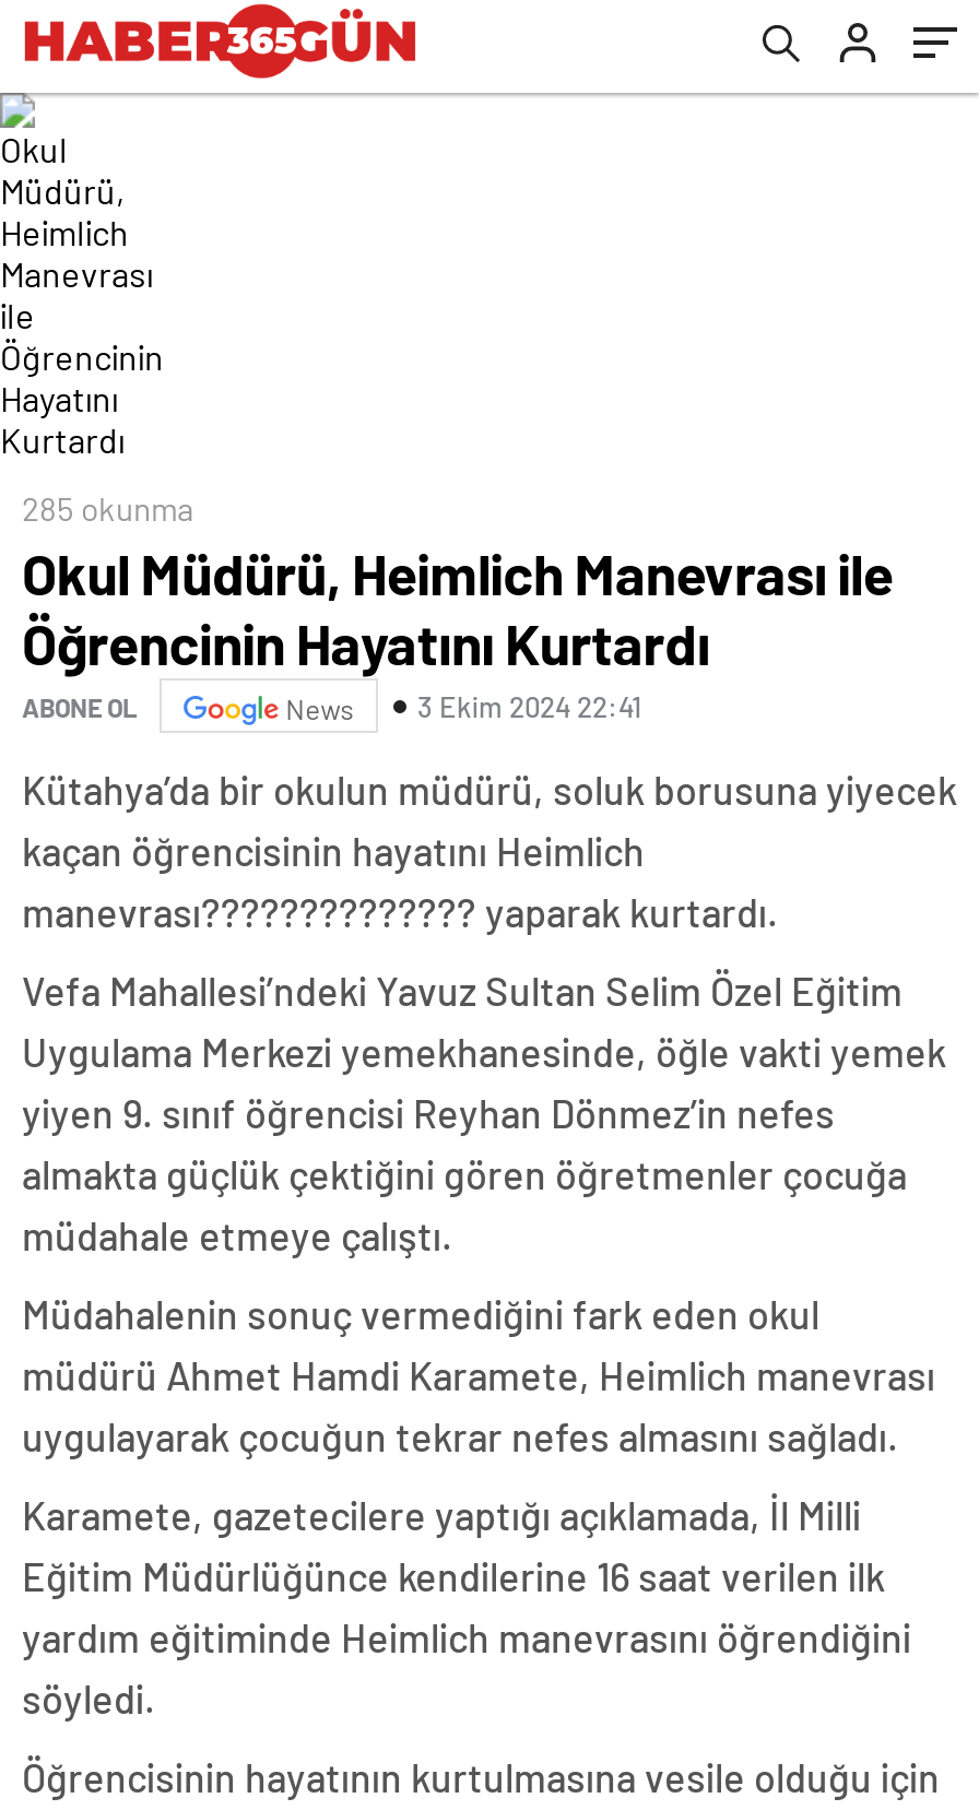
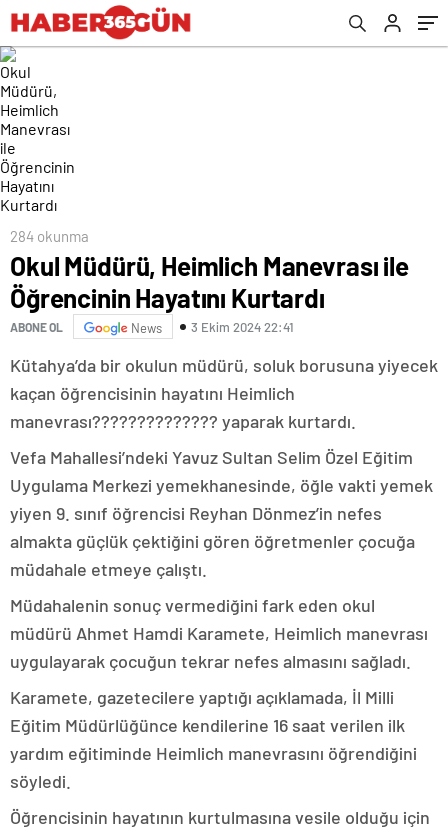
[22,488,194,528] 285 okunma -> [10,227,89,245] 284 okunma

